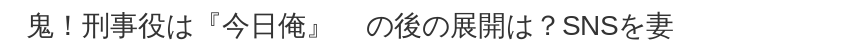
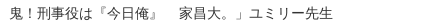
[366,9,674,41] の後の展開は？SNSを妻 -> [179,5,333,21] 家昌大。」ユミリー先生

